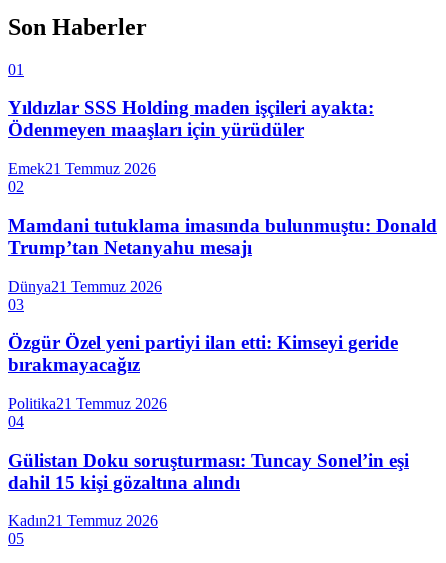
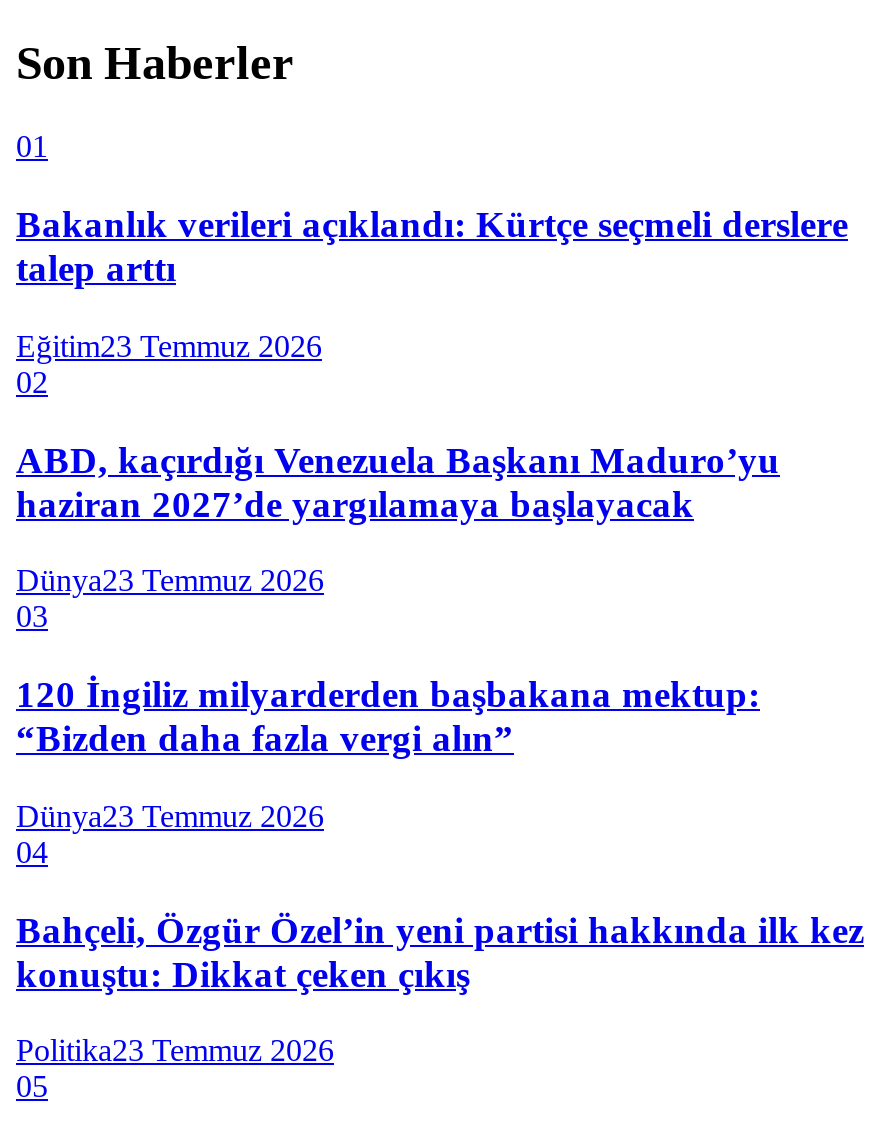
[8,97,374,140] Yıldızlar SSS Holding maden işçileri ayakta: | Ödenmeyen maaşları için yürüdüler -> [16,204,848,290] Bakanlık verileri açıklandı: Kürtçe seçmeli derslere | talep arttı
[8,160,156,177] Emek21 Temmuz 2026 -> [16,329,322,363] Eğitim23 Temmuz 2026
[8,215,437,258] Mamdani tutuklama imasında bulunmuştu: Donald | Trump’tan Netanyahu mesajı -> [16,439,780,525] ABD, kaçırdığı Venezuela Başkanı Maduro’yu | haziran 2027’de yargılamaya başlayacak
[8,278,162,295] Dünya21 Temmuz 2026 -> [16,564,324,598] Dünya23 Temmuz 2026
[8,332,398,375] Özgür Özel yeni partiyi ilan etti: Kimseyi geride | bırakmayacağız -> [16,674,760,760] 120 İngiliz milyarderden başbakana mektup: | “Bizden daha fazla vergi alın”
[8,395,167,412] Politika21 Temmuz 2026 -> [16,799,324,833] Dünya23 Temmuz 2026
[8,450,409,493] Gülistan Doku soruşturması: Tuncay Sonel’in eşi | dahil 15 kişi gözaltına alındı -> [16,909,864,995] Bahçeli, Özgür Özel’in yeni partisi hakkında ilk kez | konuştu: Dikkat çeken çıkış
[8,512,158,529] Kadın21 Temmuz 2026 -> [16,1034,334,1068] Politika23 Temmuz 2026

